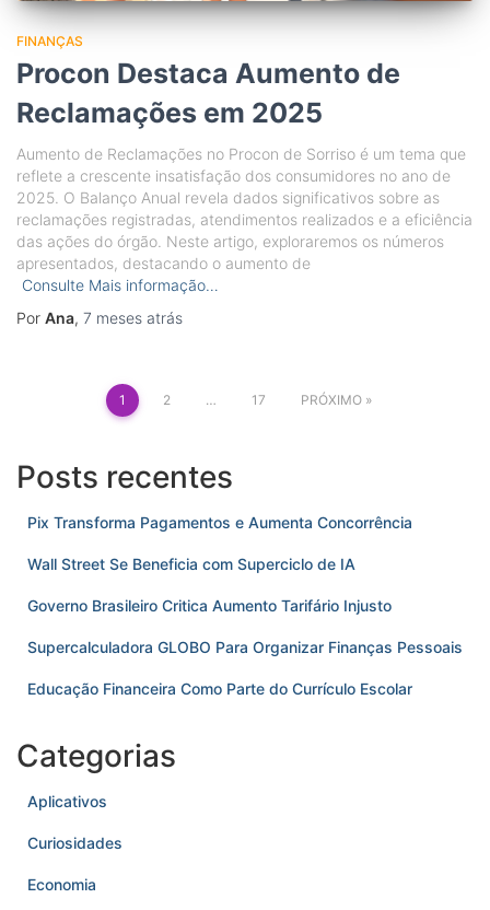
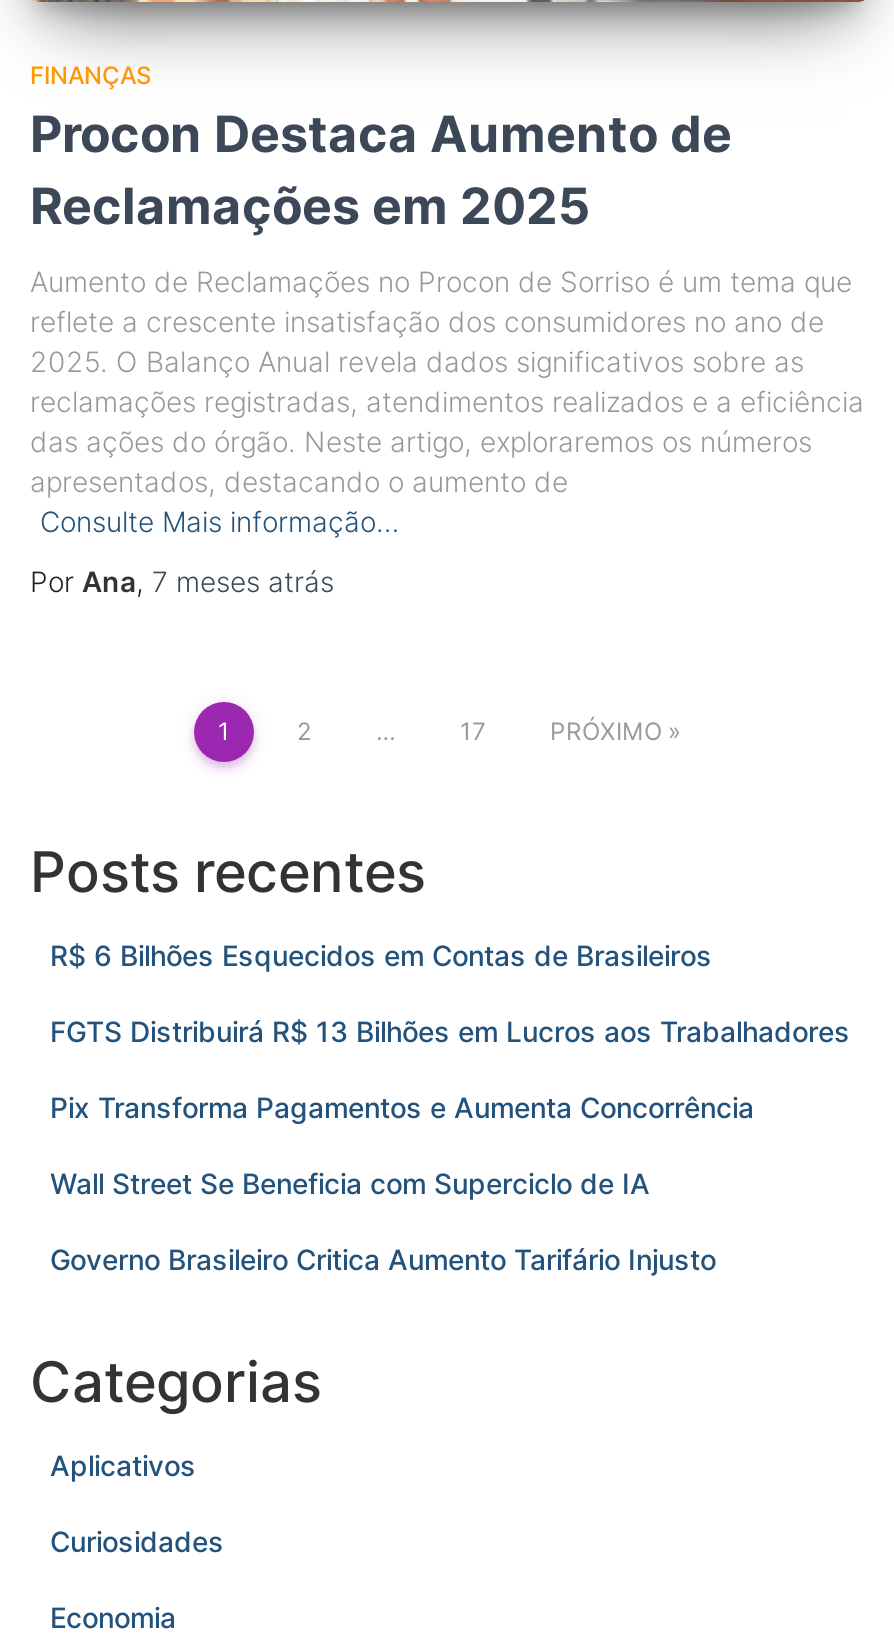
none -> [50,937,850,1047] R$ 6 Bilhões Esquecidos em Contas de Brasileiros | FGTS Distribuirá R$ 13 Bilhões em Lucros aos Trabalhadores
moved [27,513,412,614] -> [50,1089,754,1275]: Pix Transforma Pagamentos e Aumenta Concorrência | Wall Street Se Beneficia com Superciclo de IA | Governo Brasileiro Critica Aumento Tarifário Injusto
[27,637,463,697] Supercalculadora GLOBO Para Organizar Finanças Pessoais | Educação Financeira Como Parte do Currículo Escolar -> none

